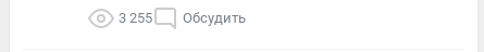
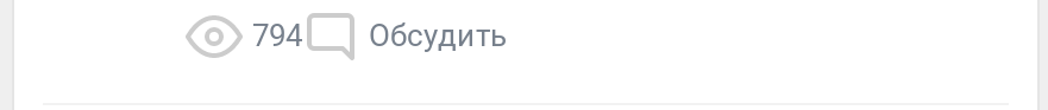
[119,9,246,26] 3 255 Обсудить -> [252,17,507,53] 794 Обсудить

